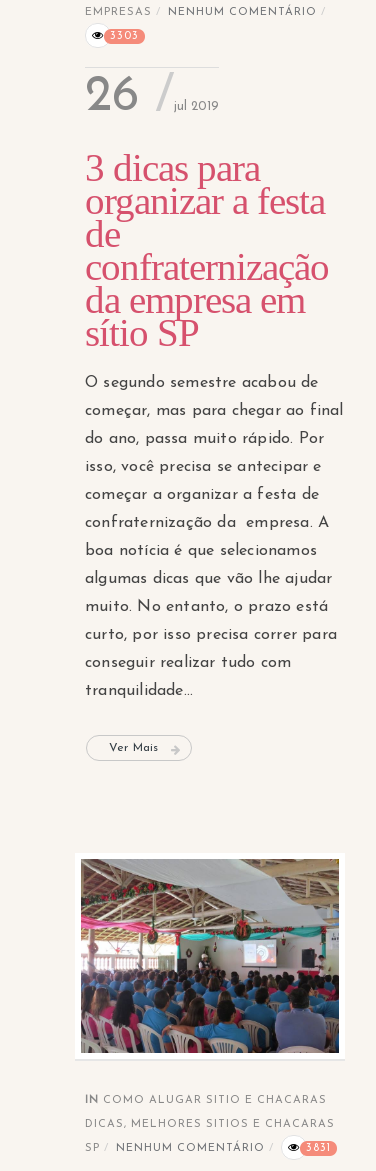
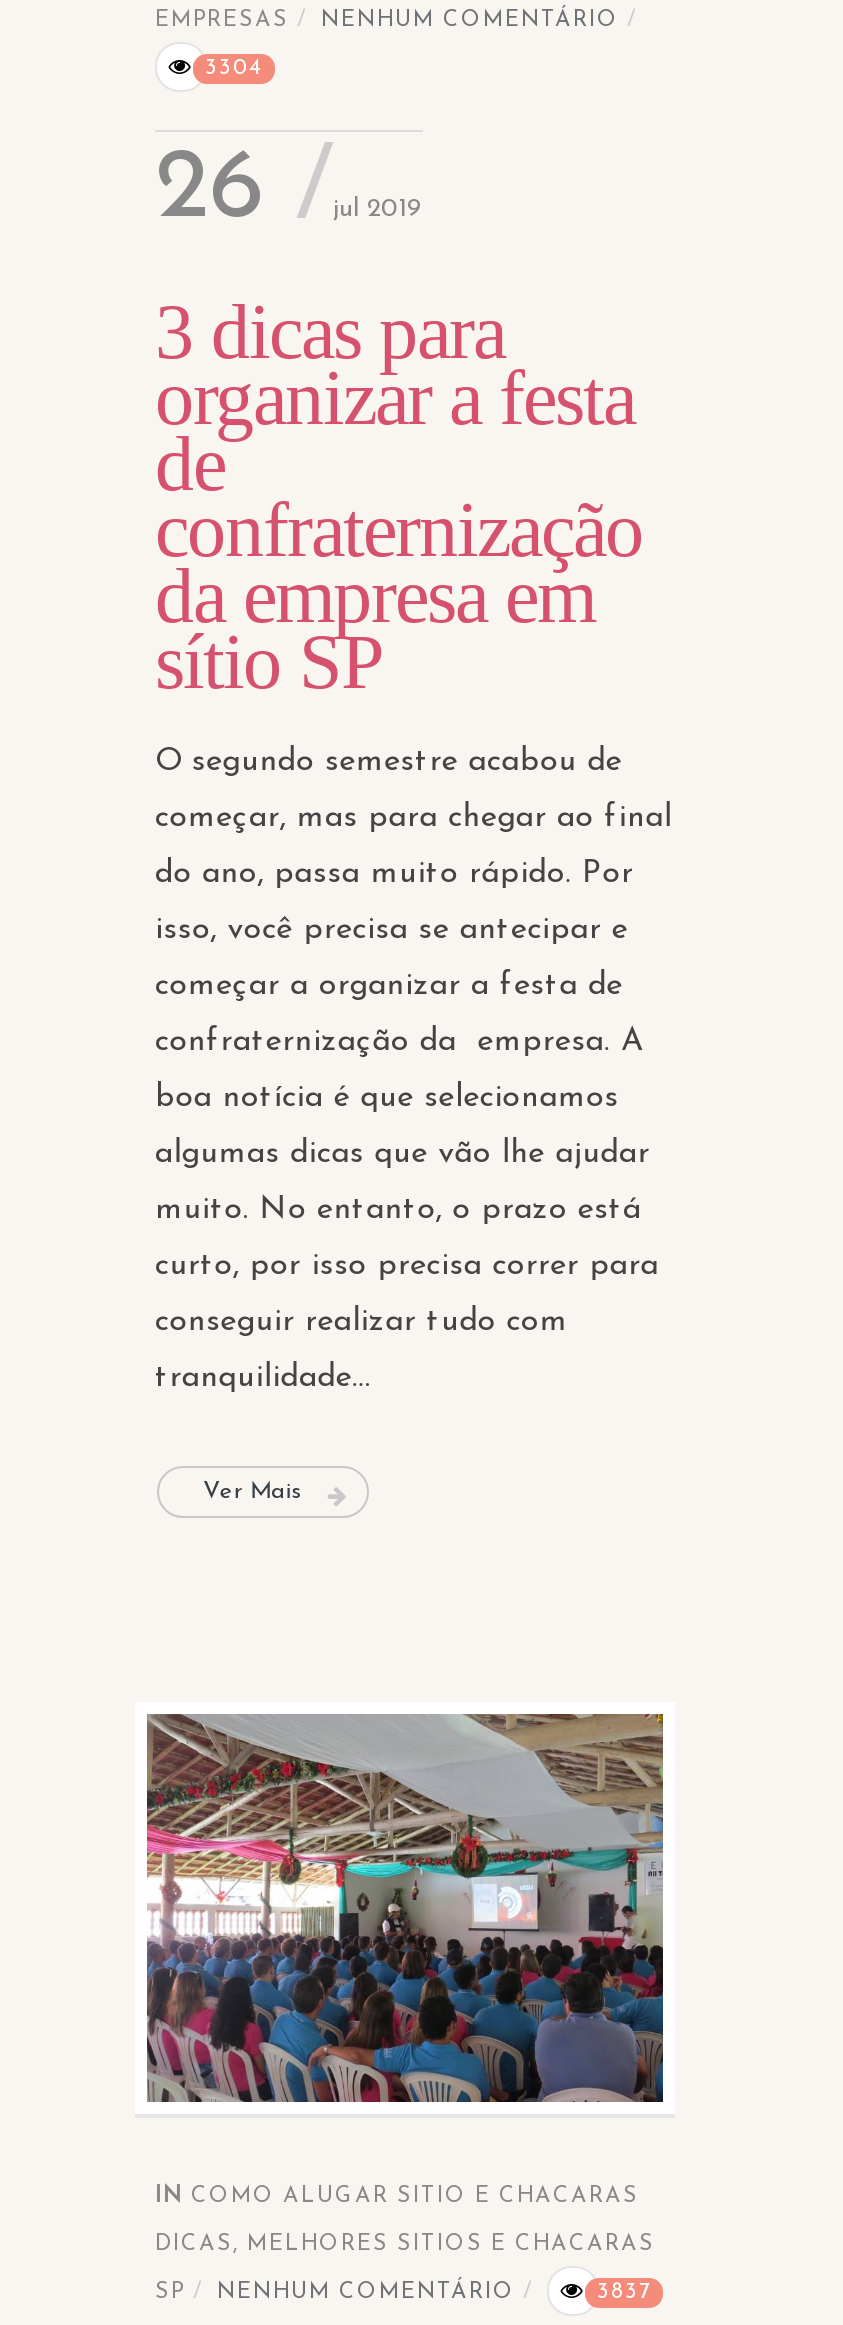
[110,31,139,42] 3303 -> [205,58,263,80] 3304
[306,1143,331,1154] 3831 -> [597,2281,651,2303] 3837

